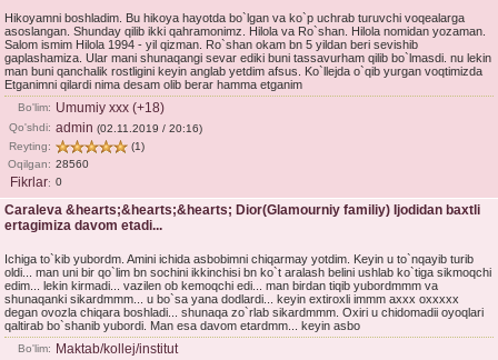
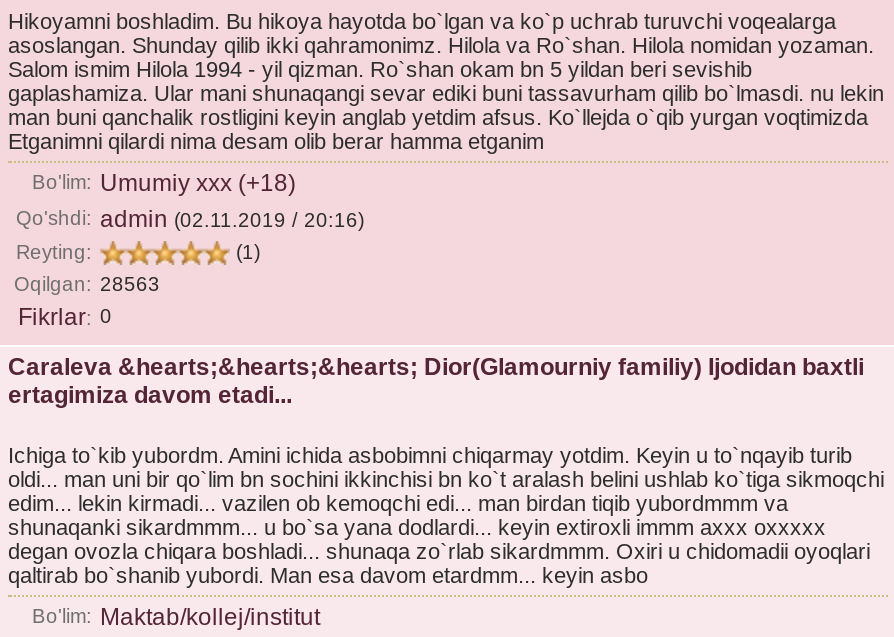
[8,157,89,169] Oqilgan: 28560 -> [14,272,160,294] Oqilgan: 28563

